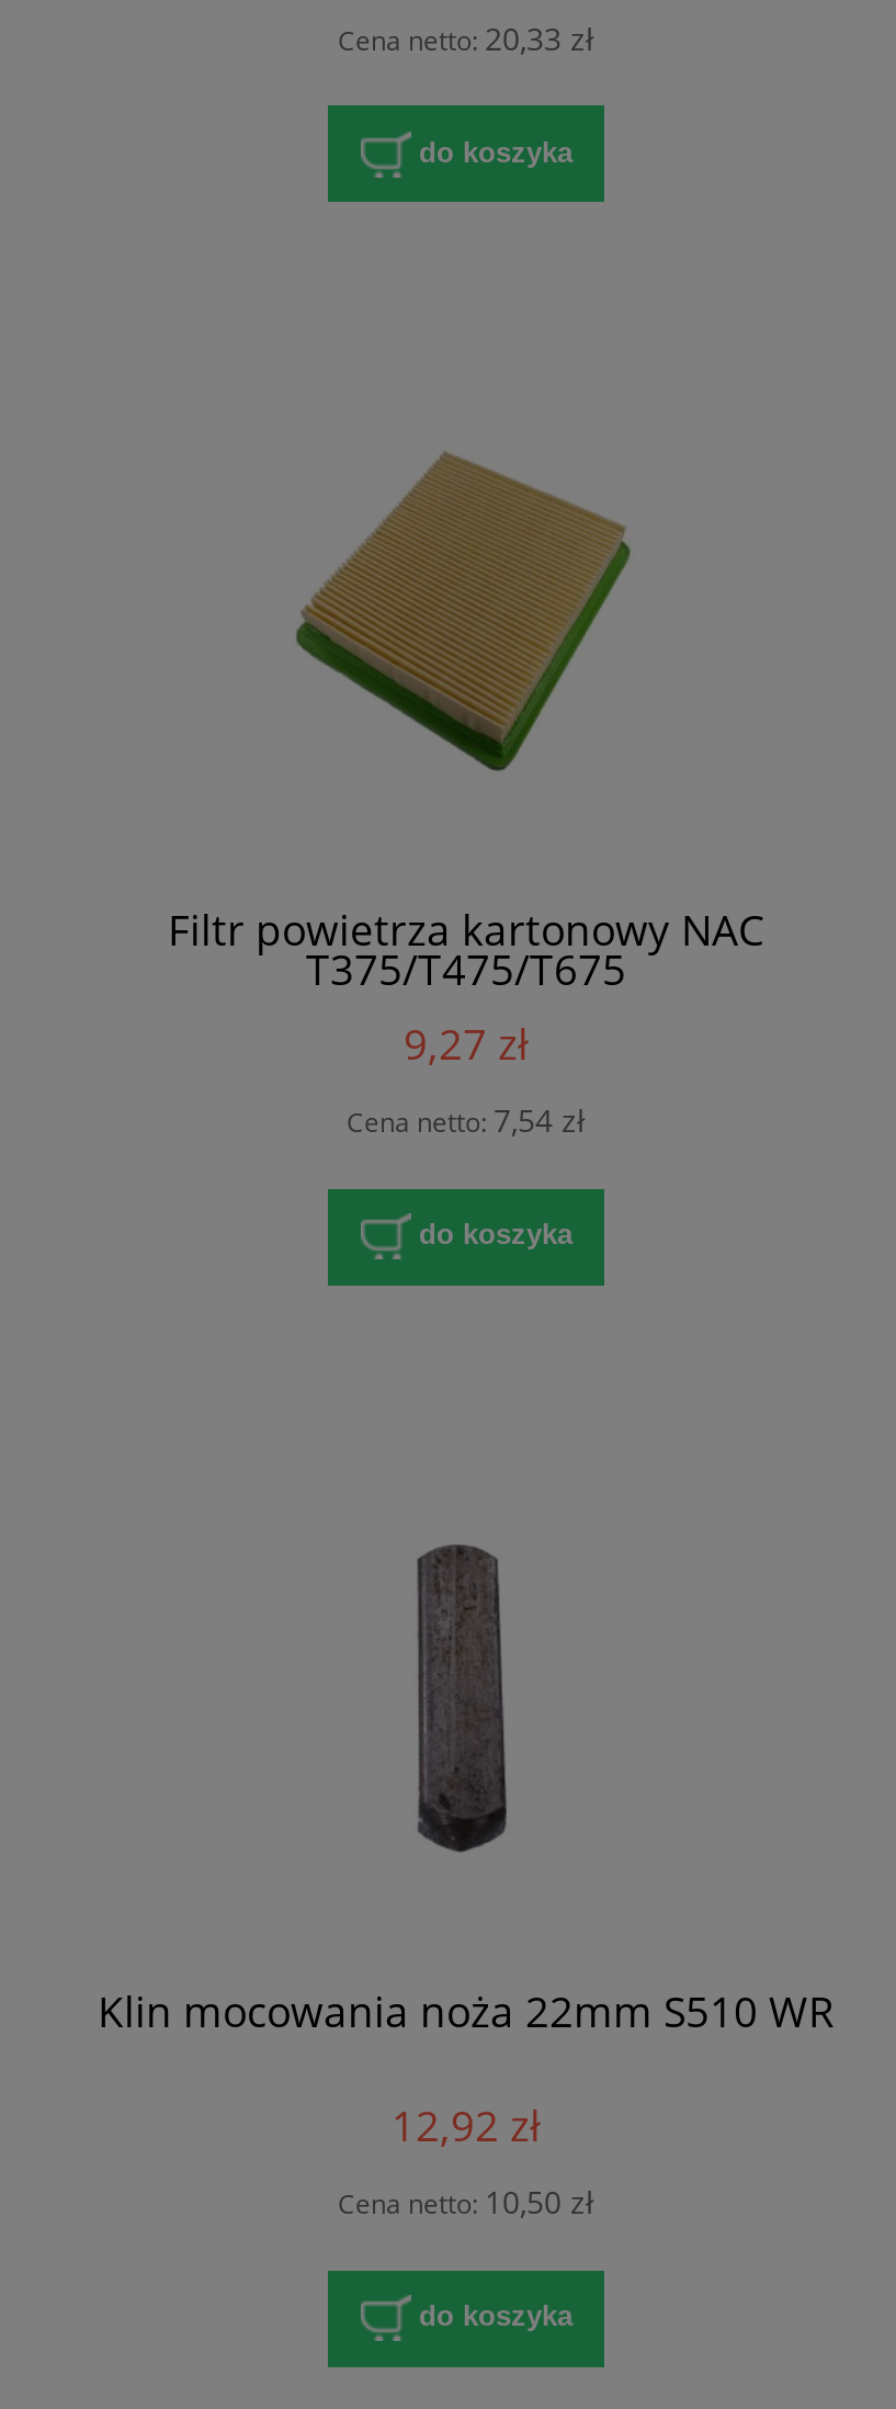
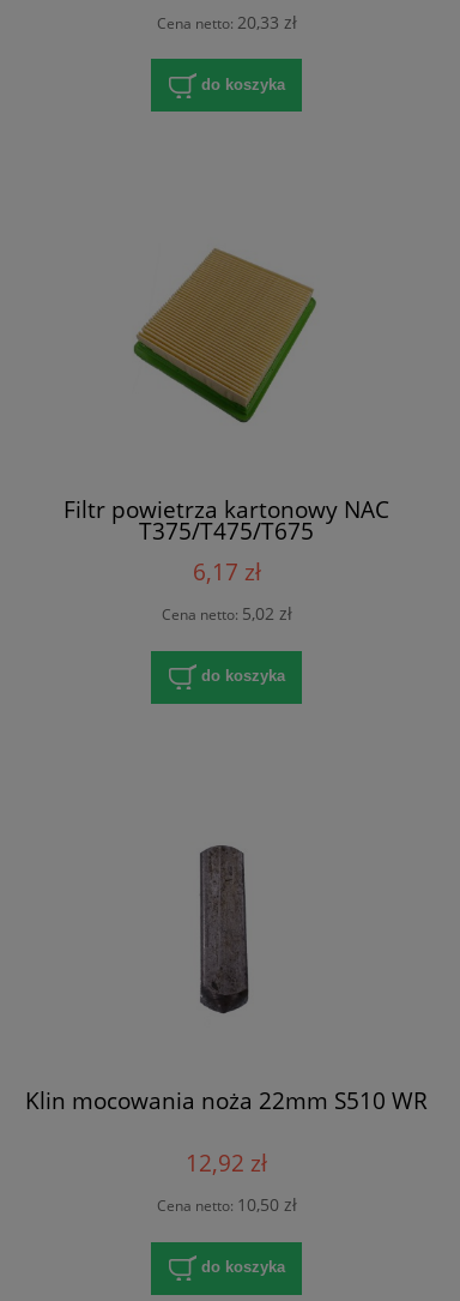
[404,1013,529,1072] 9,27 zł -> [192,555,261,587] 6,17 zł
[347,1099,586,1141] Cena netto: 7,54 zł -> [161,602,292,625] Cena netto: 5,02 zł

